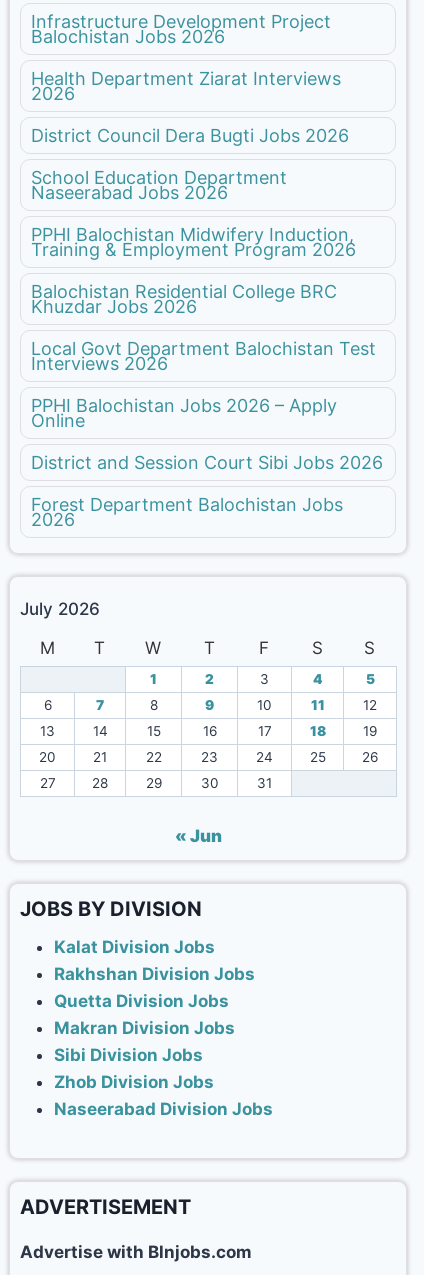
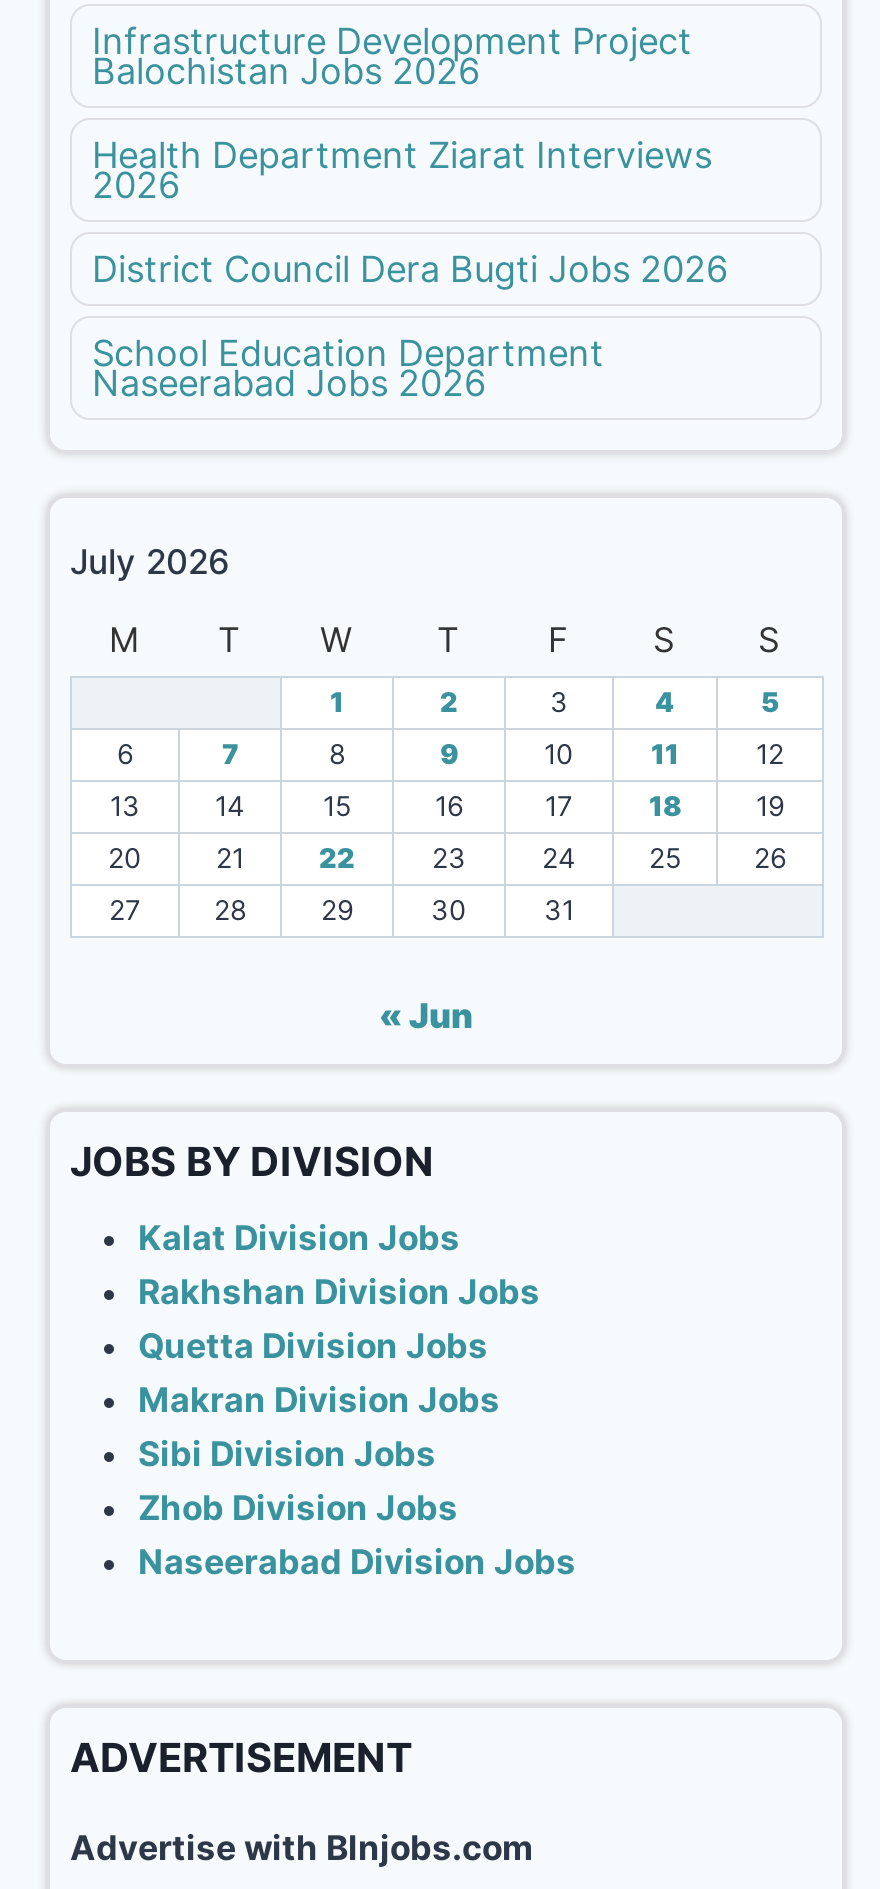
[31,224,383,530] PPHI Balochistan Midwifery Induction, | Training & Employment Program 2026 | Balochistan Residential College BRC | Khuzdar Jobs 2026 | Local Govt Department Balochistan Test | Interviews 2026 | PPHI Balochistan Jobs 2026 – Apply | Online | District and Session Court Sibi Jobs 2026 | Forest Department Balochistan Jobs | 2026 -> none

